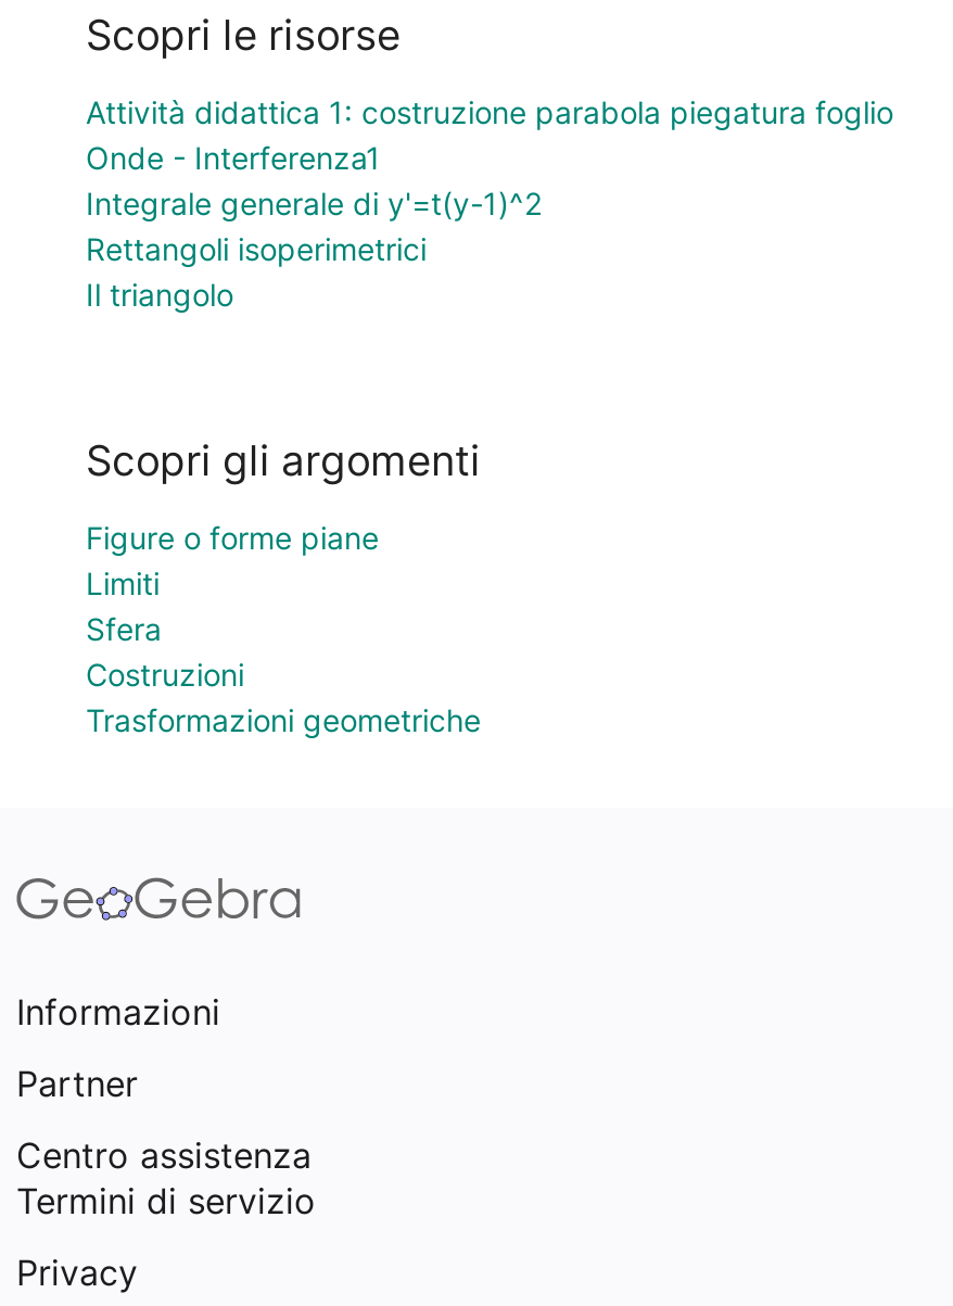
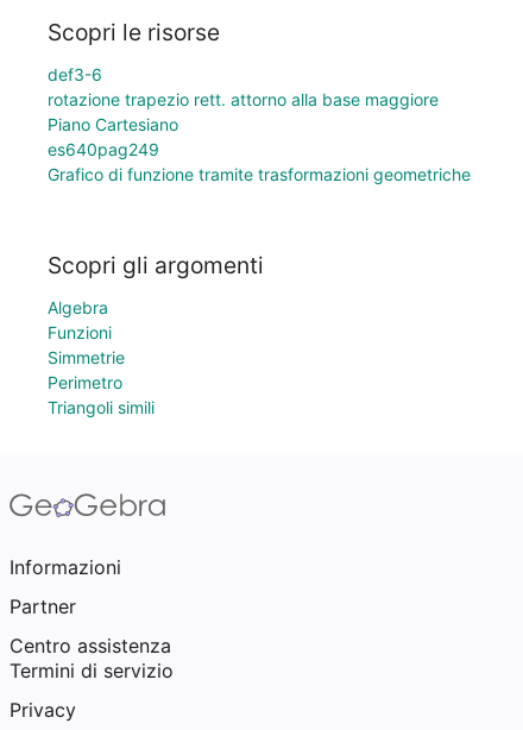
[86,94,893,314] Attività didattica 1: costruzione parabola piegatura foglio | Onde - Interferenza1 | Integrale generale di y'=t(y-1)^2 | Rettangoli isoperimetrici | Il triangolo -> [48,65,471,185] def3-6 | rotazione trapezio rett. attorno alla base maggiore | Piano Cartesiano | es640pag249 | Grafico di funzione tramite trasformazioni geometriche
[86,519,481,738] Figure o forme piane | Limiti | Sfera | Costruzioni | Trasformazioni geometriche -> [48,297,155,417] Algebra | Funzioni | Simmetrie | Perimetro | Triangoli simili

